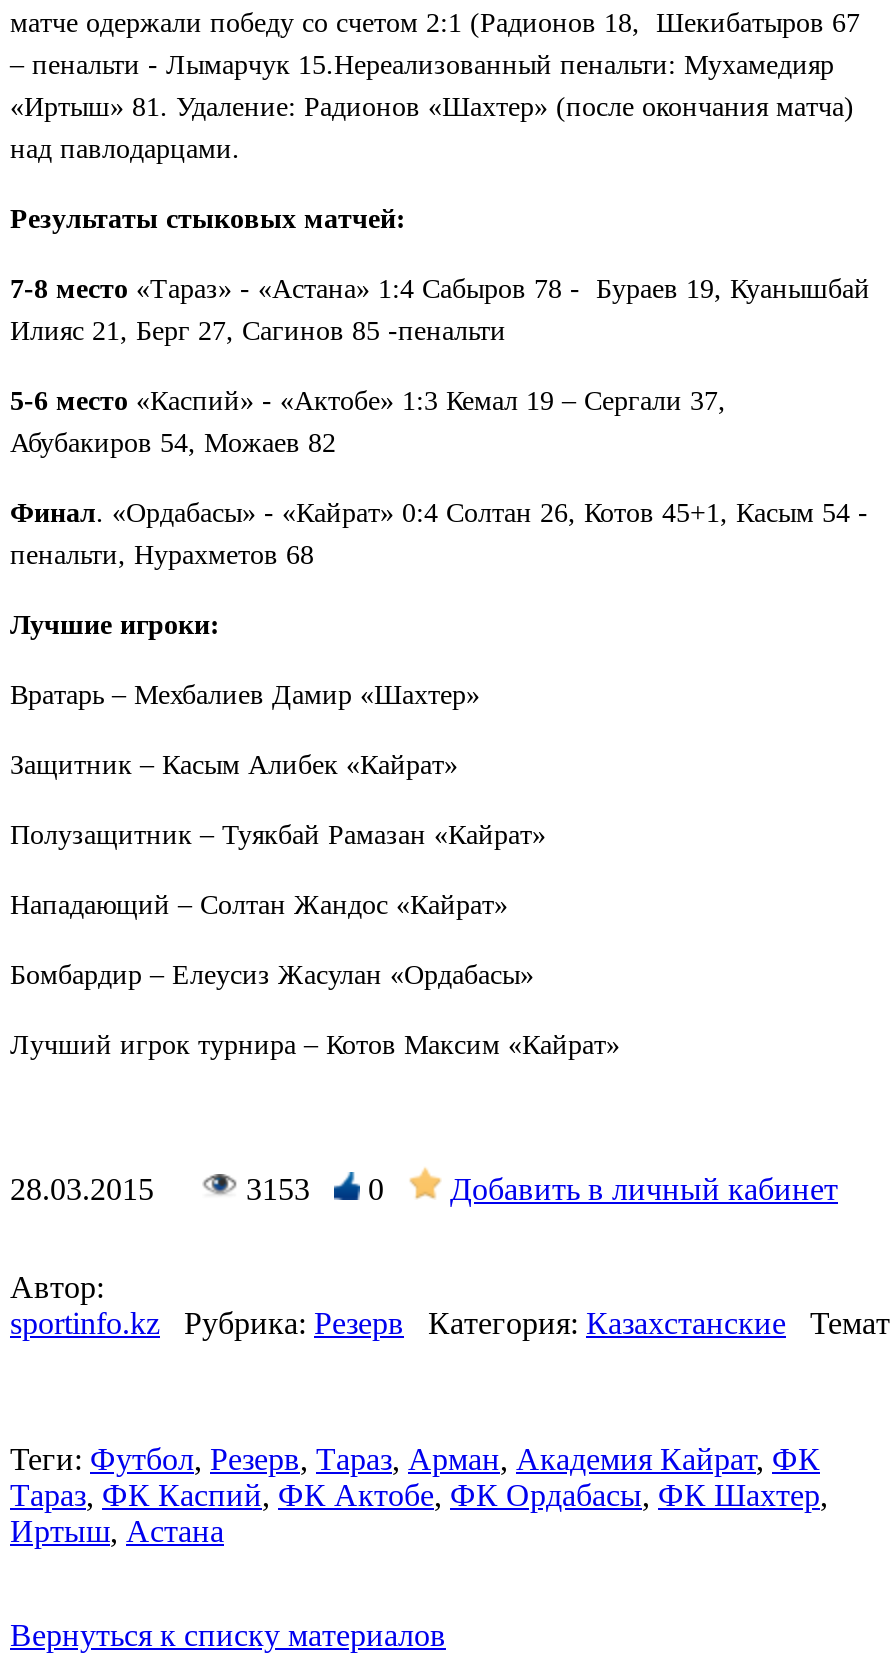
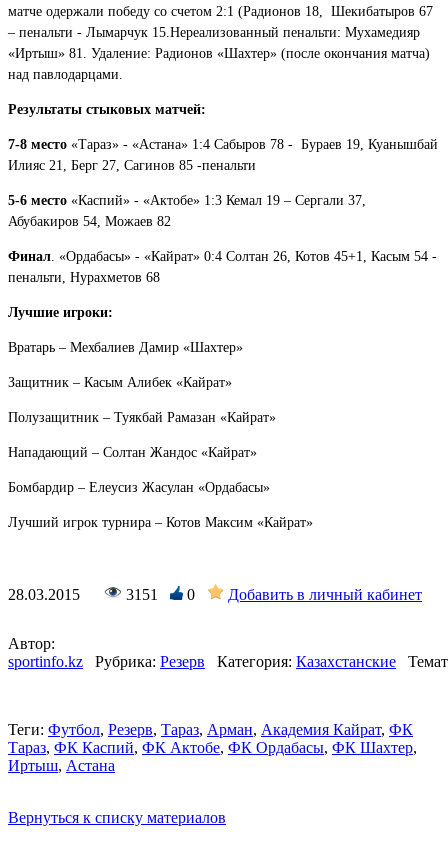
[246,1172,838,1206] 3153 0 Добавить в личный кабинет -> [126,586,422,603] 3151 0 Добавить в личный кабинет

